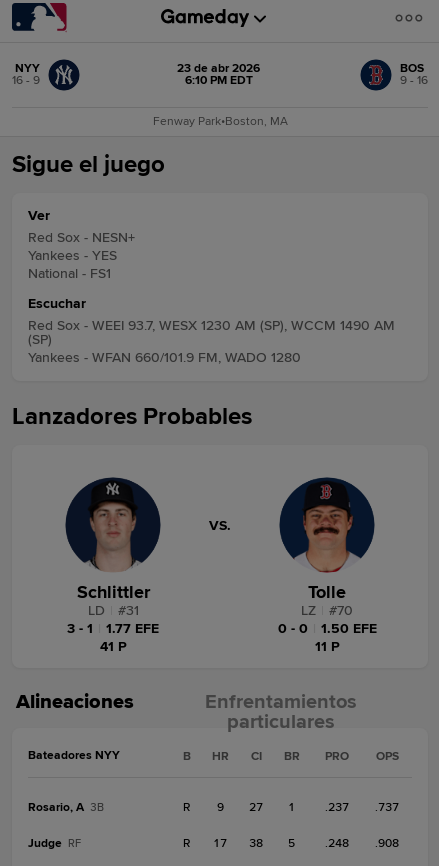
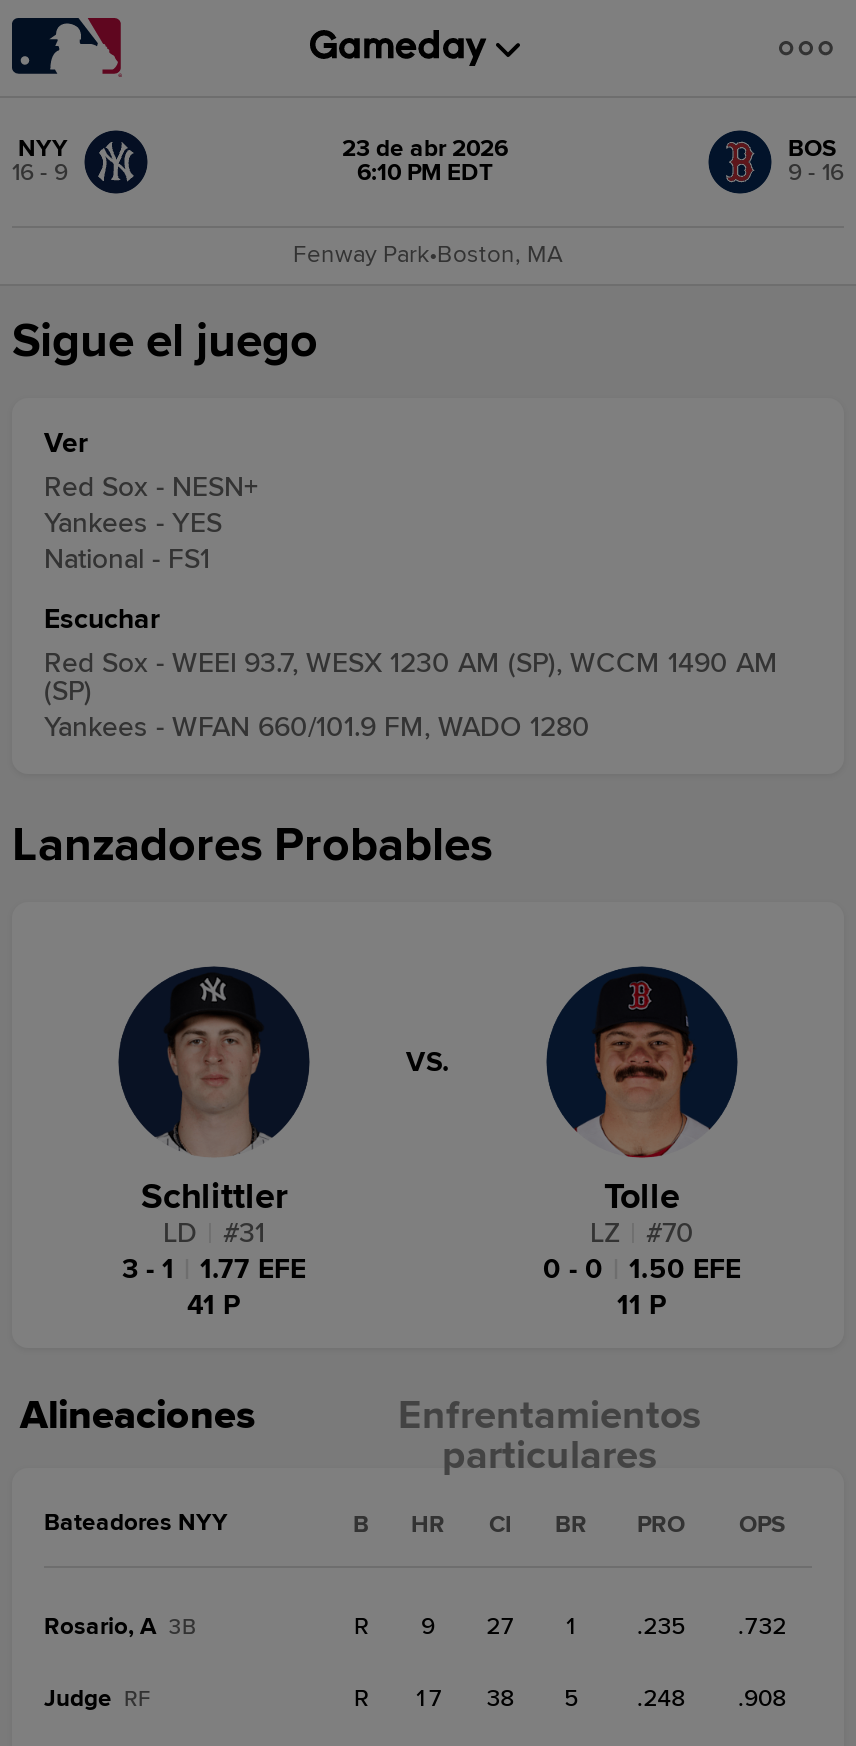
[324,800,348,815] .237 -> [637,1612,685,1642] .235
[375,800,399,815] .737 -> [738,1612,786,1642] .732

